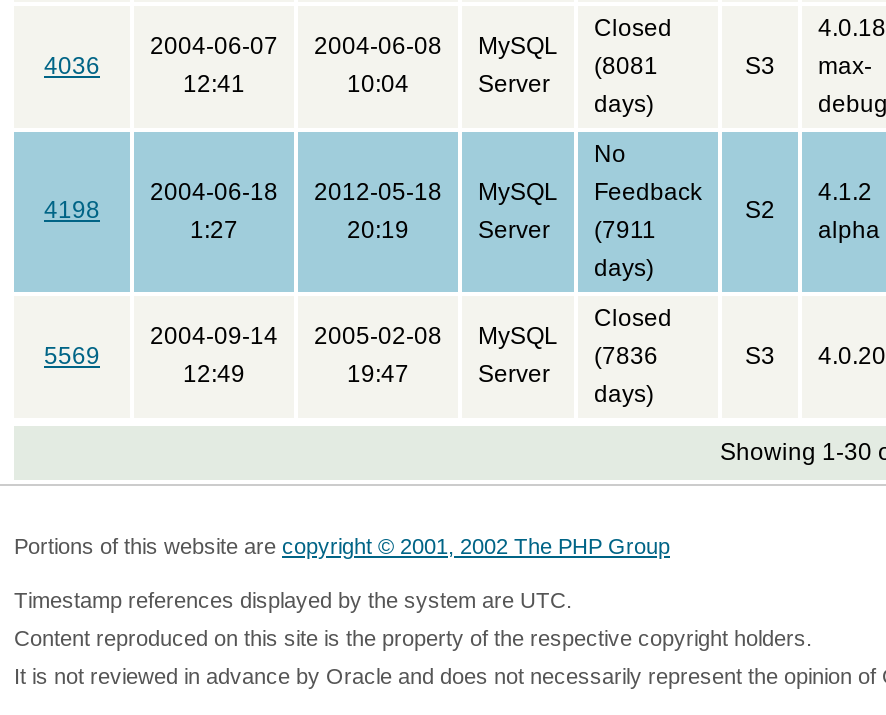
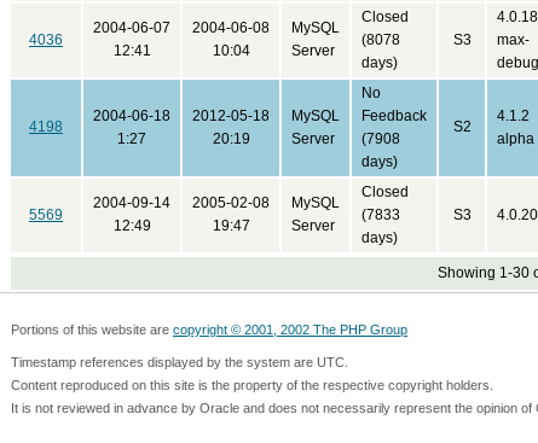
[594,52,658,80] (8081 -> [361,31,400,48] (8078
[478,216,656,244] Server (7911 -> [291,130,400,147] Server (7908
[594,342,658,370] (7836 -> [361,206,400,223] (7833

